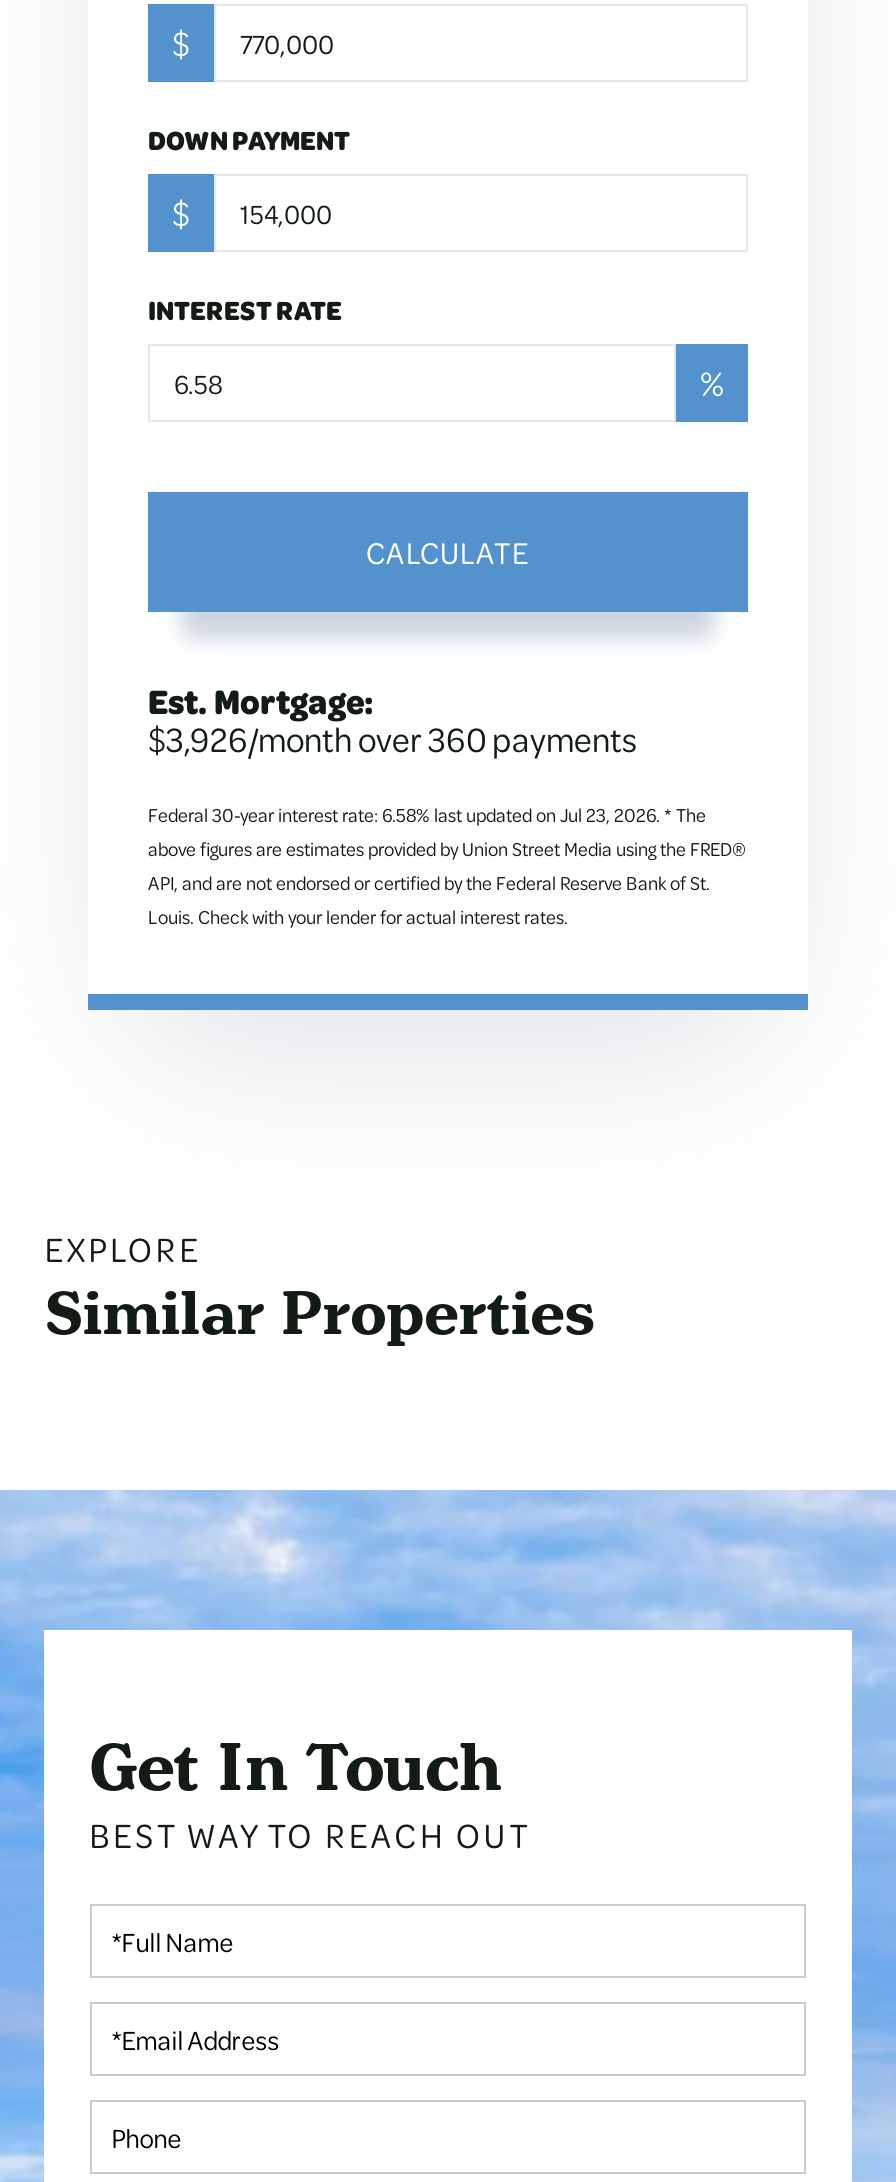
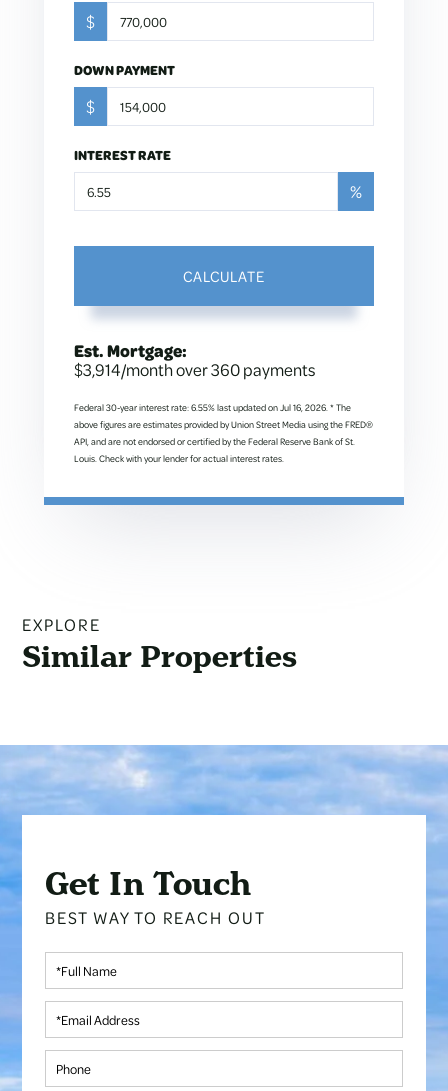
[148,715,636,759] $3,926/month over 360 payments -> [74,358,315,380] $3,914/month over 360 payments
[148,801,706,825] Federal 30-year interest rate: 6.58% last updated on Jul 23, 2026. * The -> [74,401,351,413] Federal 30-year interest rate: 6.55% last updated on Jul 16, 2026. * The

